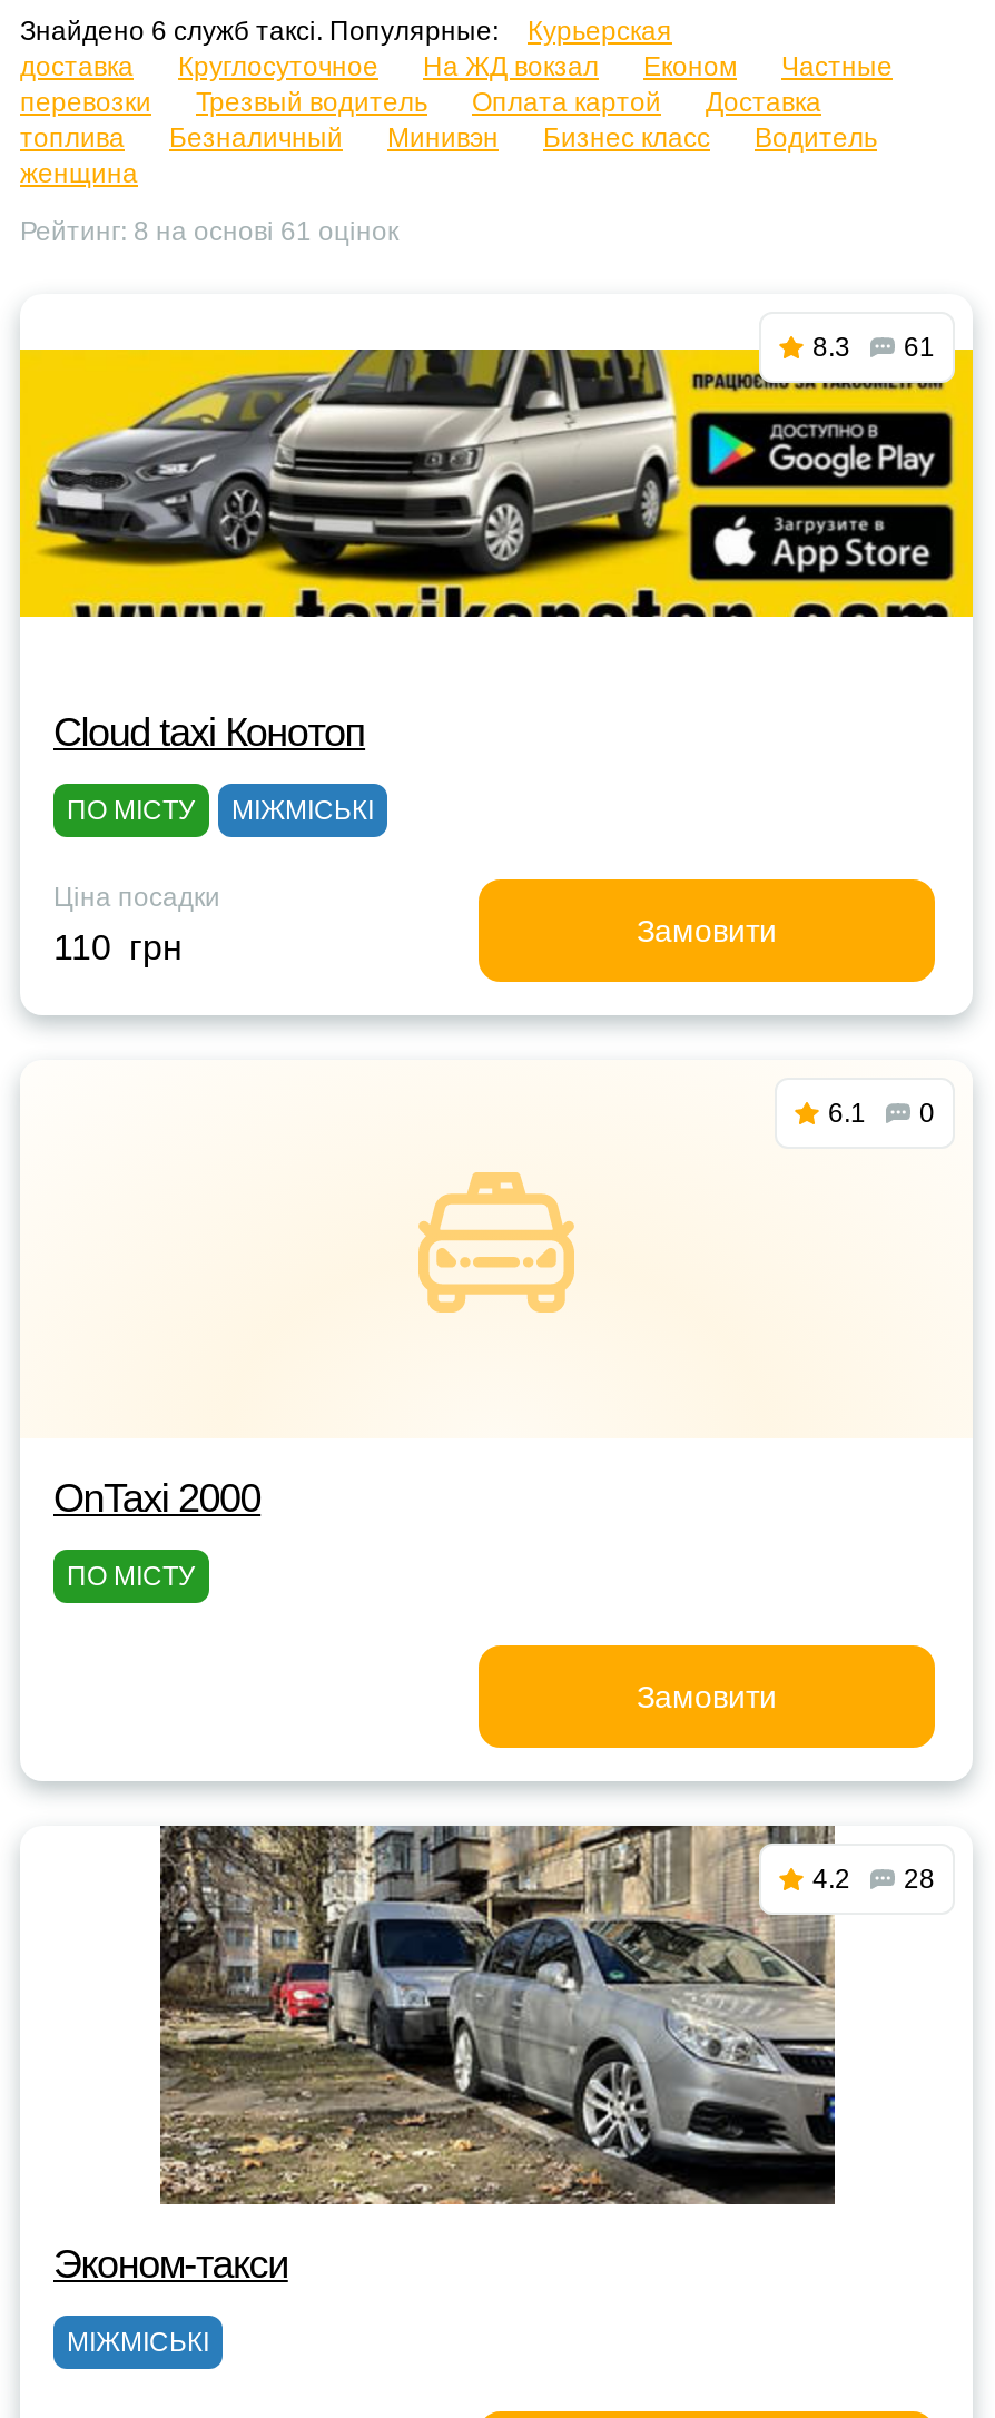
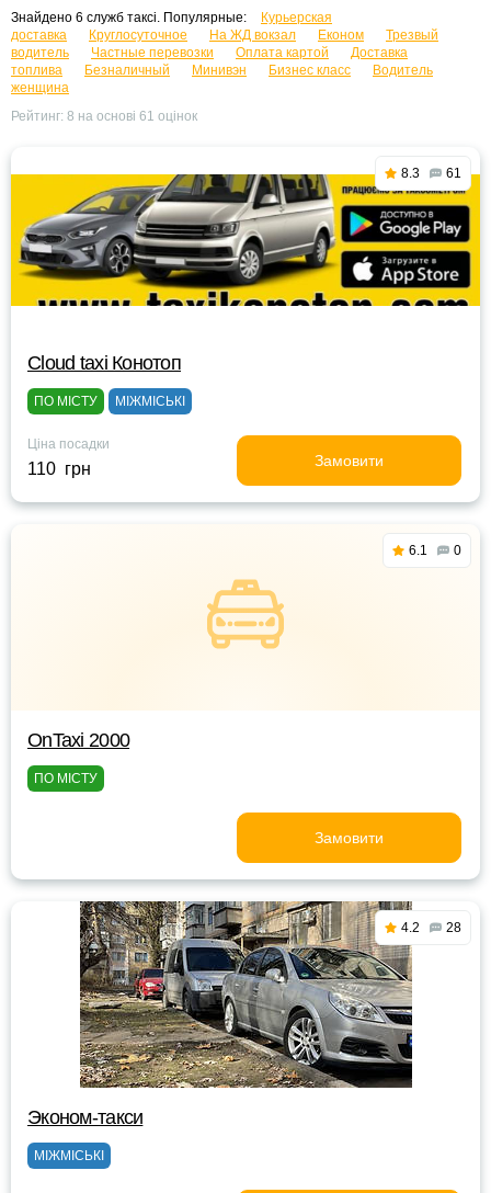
[20,51,893,118] Частные | перевозки | Трезвый водитель -> [11,27,438,60] Трезвый | водитель | Частные перевозки

